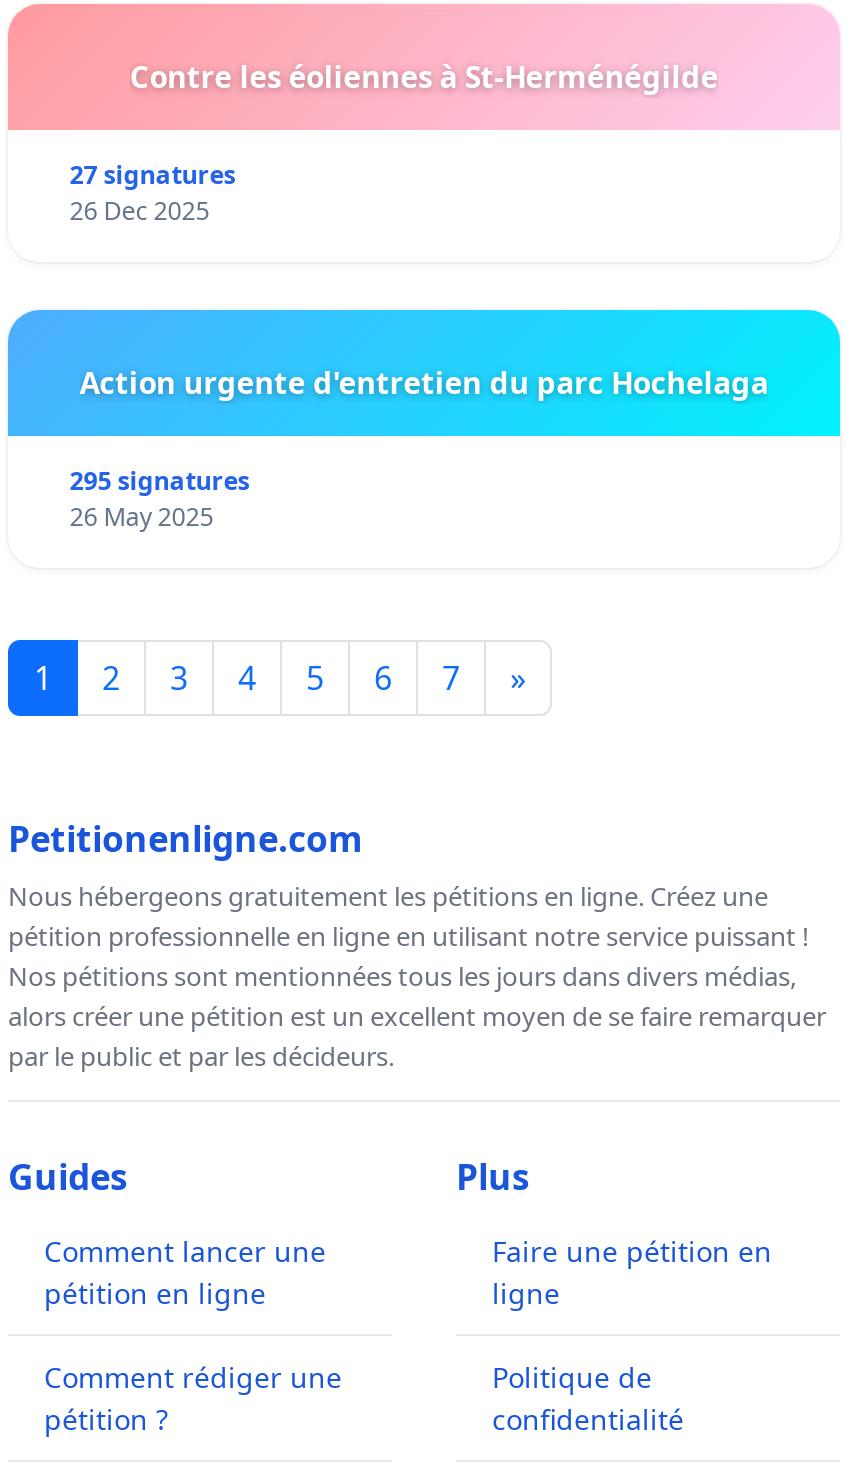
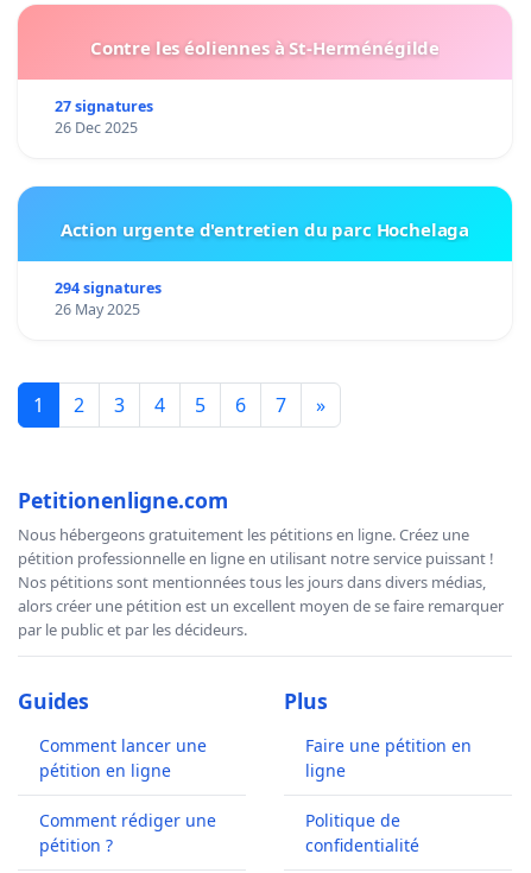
[70,464,250,498] 295 signatures -> [54,278,161,298] 294 signatures

